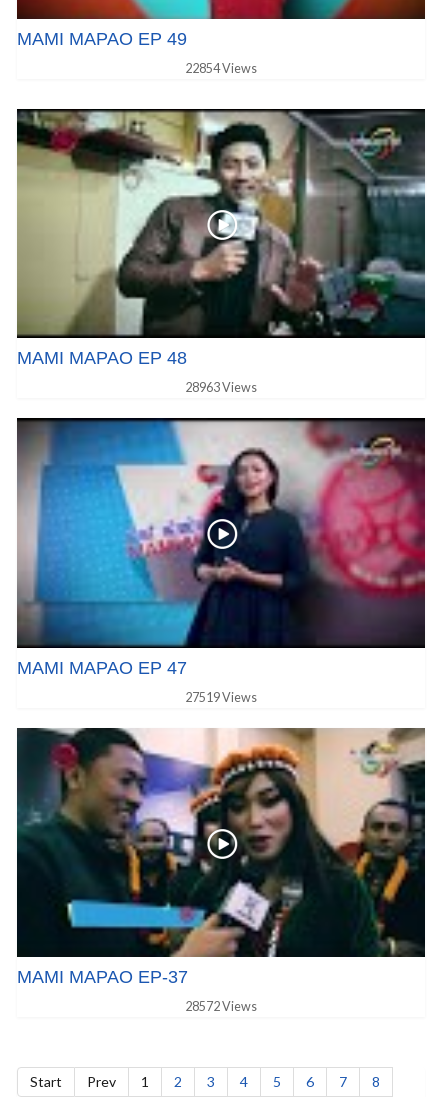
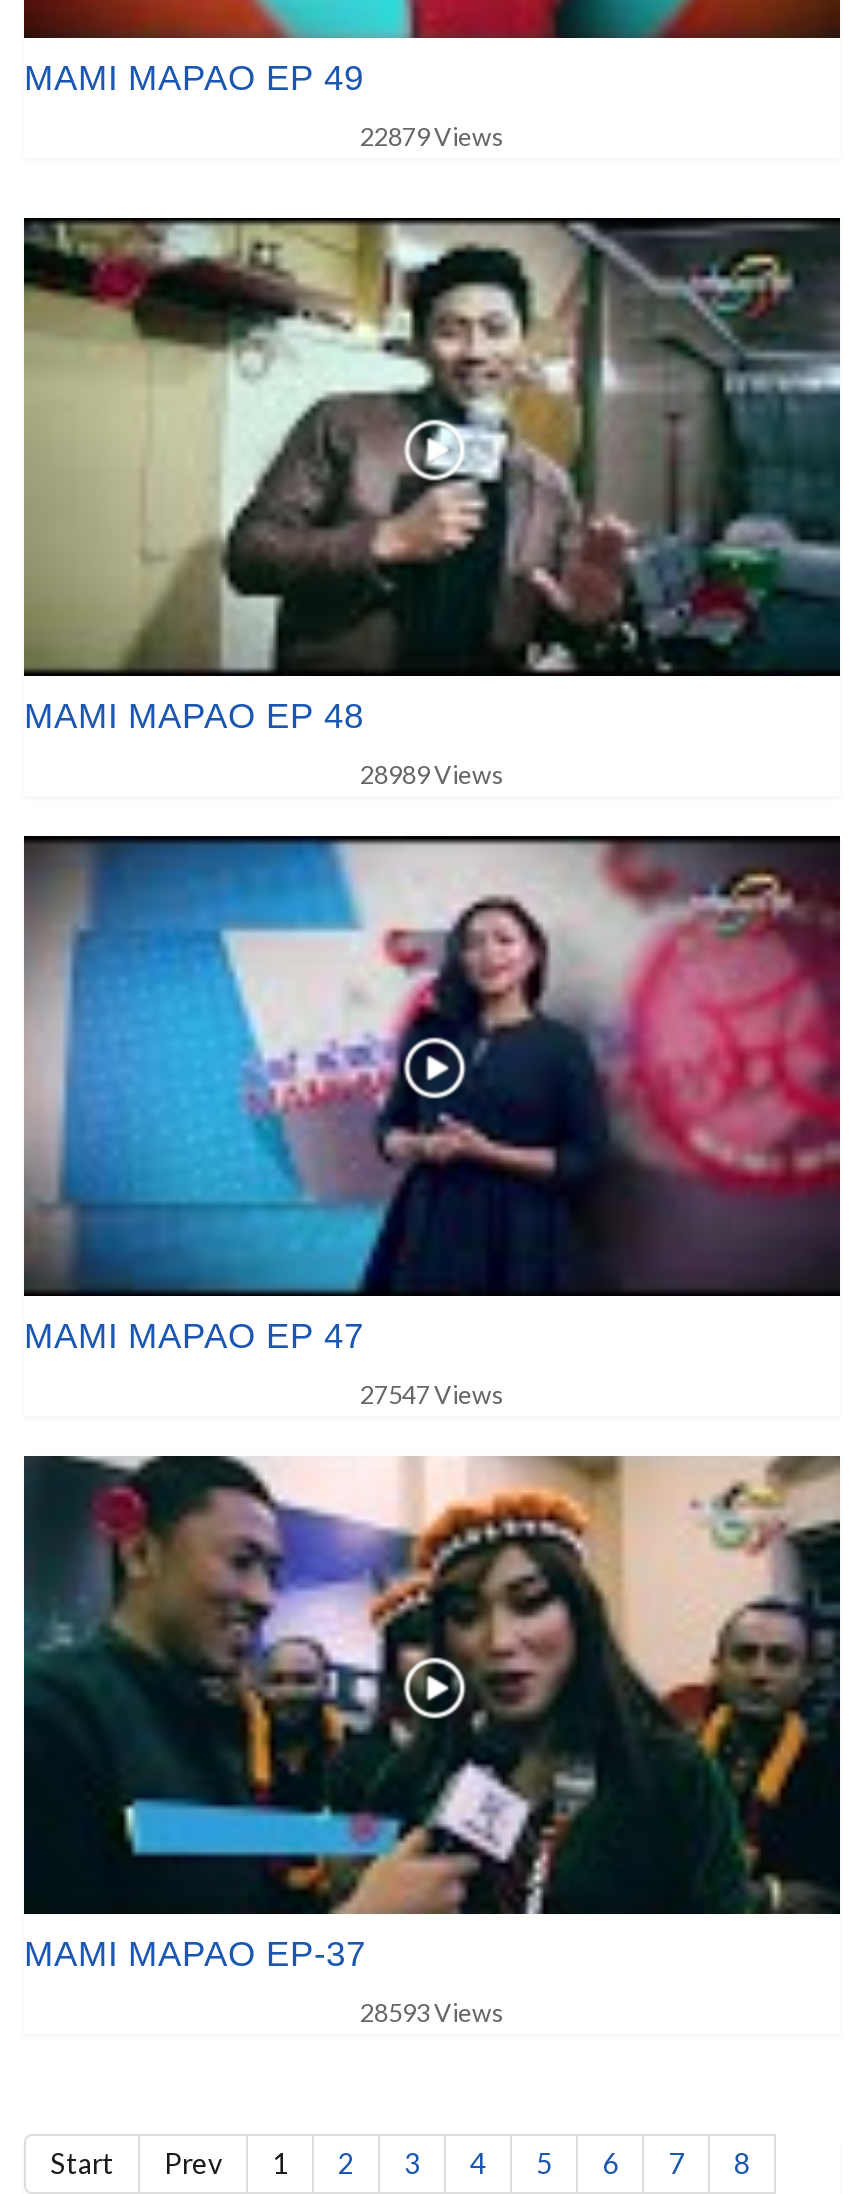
[185,61,257,76] 22854 Views -> [360,122,504,152] 22879 Views
[185,380,257,395] 28963 Views -> [360,761,504,791] 28989 Views
[185,690,257,705] 27519 Views -> [360,1380,504,1410] 27547 Views
[185,999,257,1014] 28572 Views -> [360,1999,504,2029] 28593 Views

